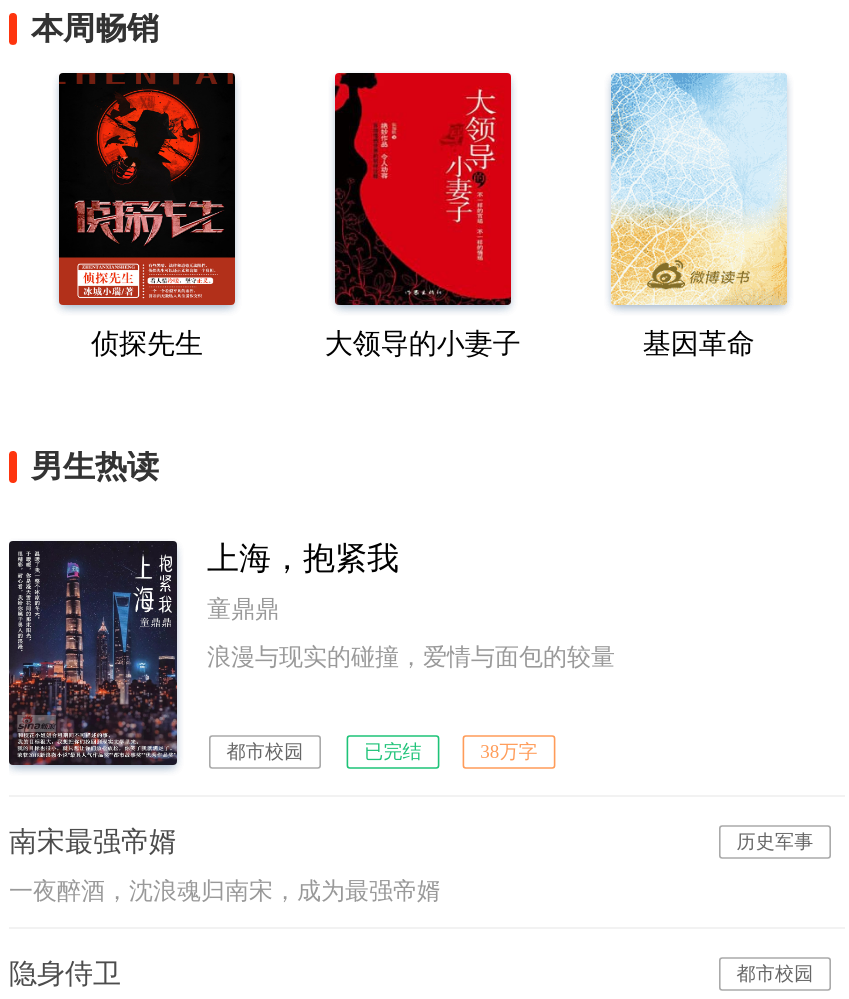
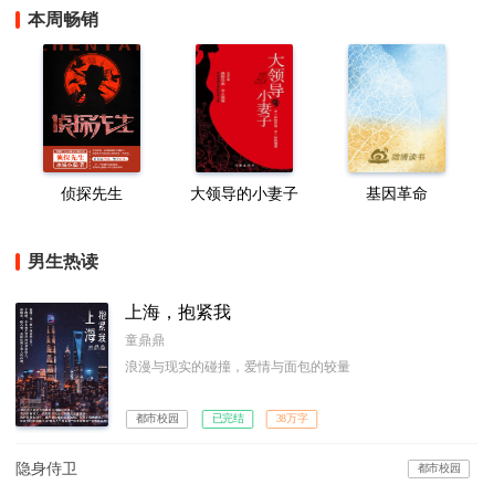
[9,827,813,905] 历史军事 | 南宋最强帝婿 | 一夜醉酒，沈浪魂归南宋，成为最强帝婿 -> none

